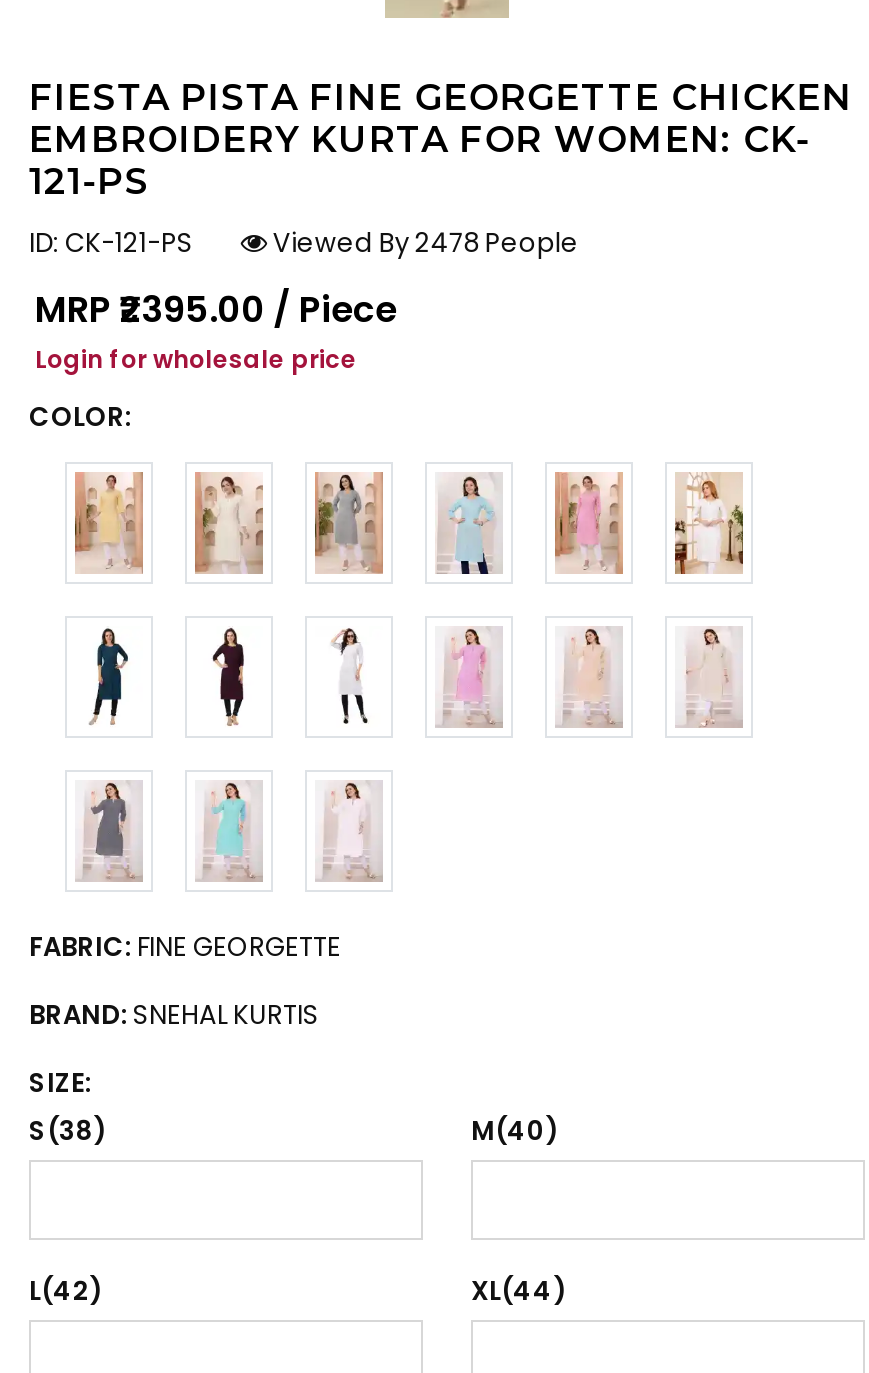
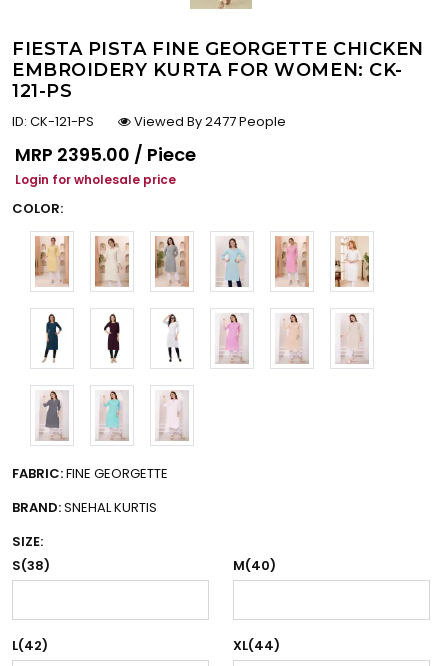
[267,224,579,262] Viewed By 2478 People -> [131,112,286,131] Viewed By 2477 People

